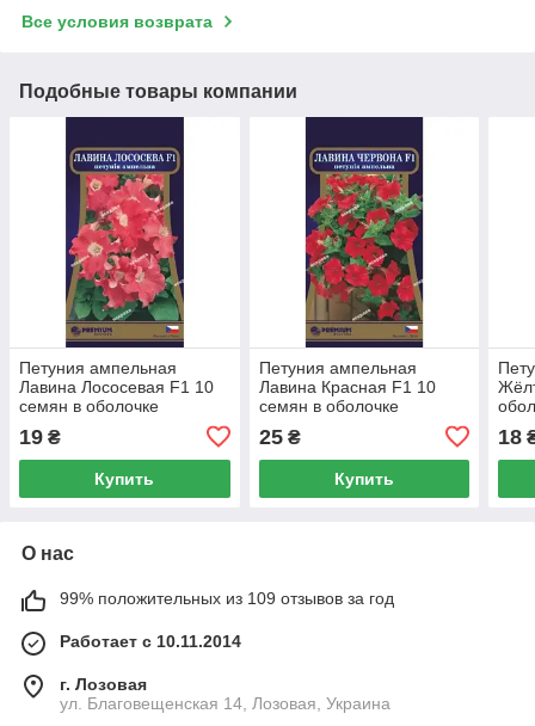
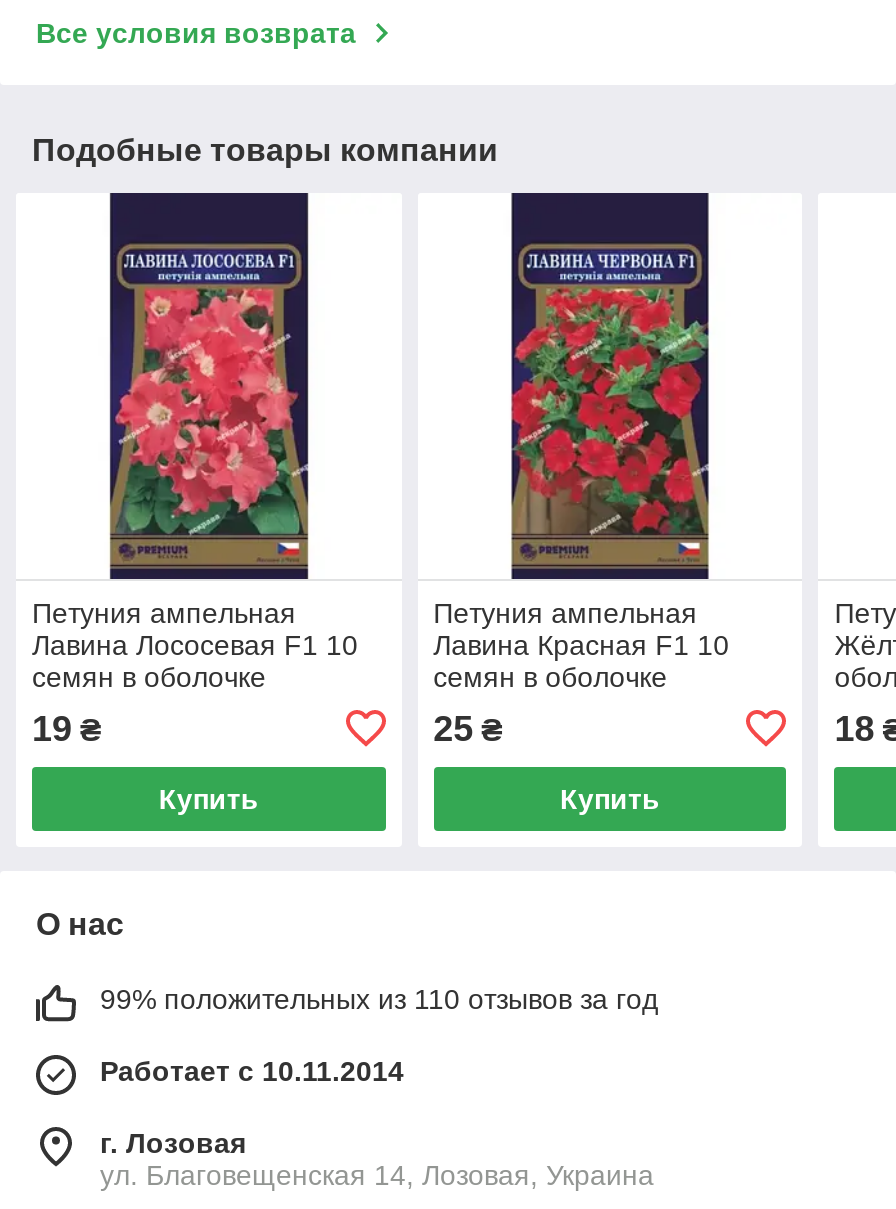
[60,588,394,608] 99% положительных из 109 отзывов за год -> [100,983,658,1015] 99% положительных из 110 отзывов за год

